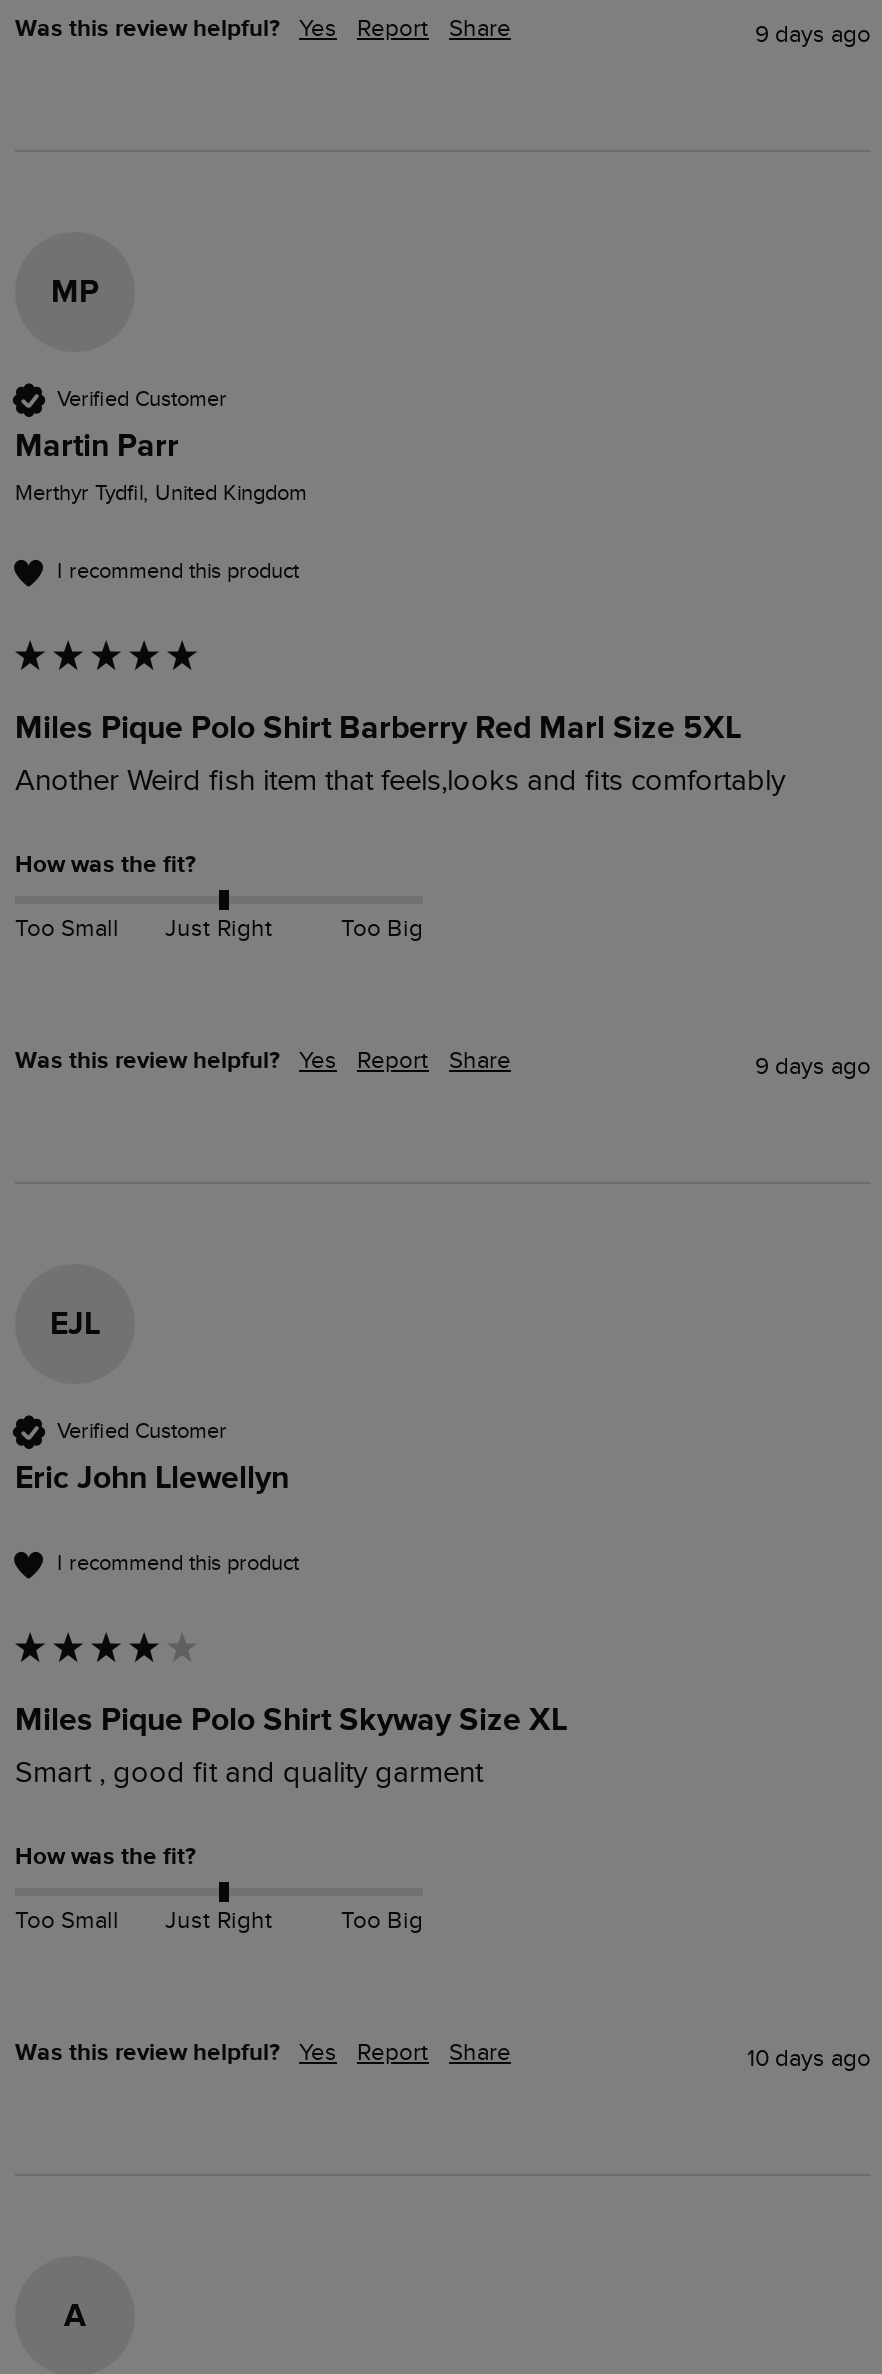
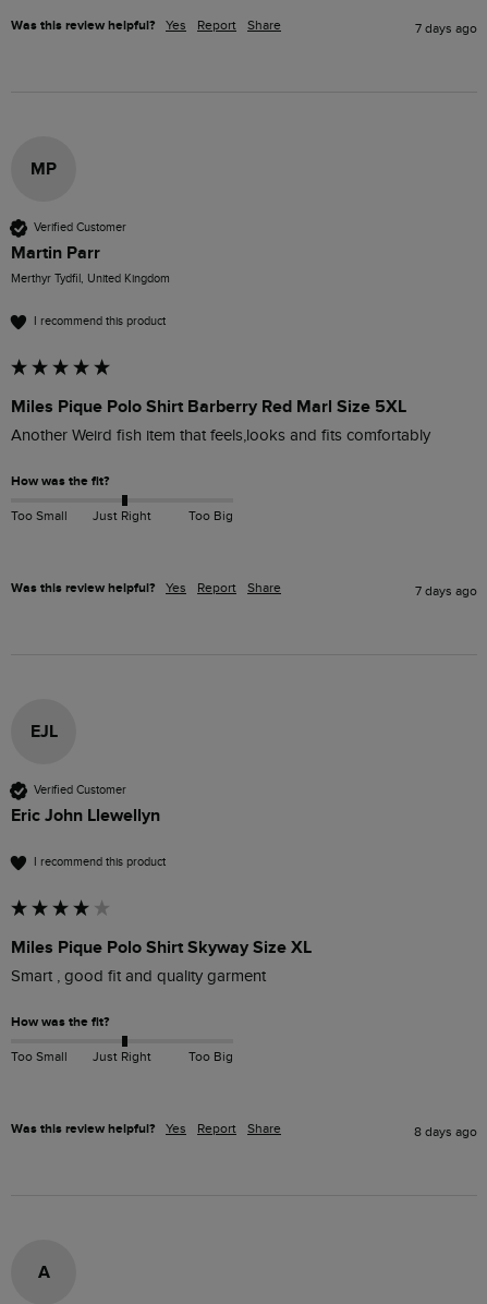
[755,20,871,48] 9 days ago -> [415,20,477,36] 7 days ago
[755,1052,871,1080] 9 days ago -> [415,583,477,598] 7 days ago
[747,2044,871,2072] 10 days ago -> [414,1124,477,1139] 8 days ago

